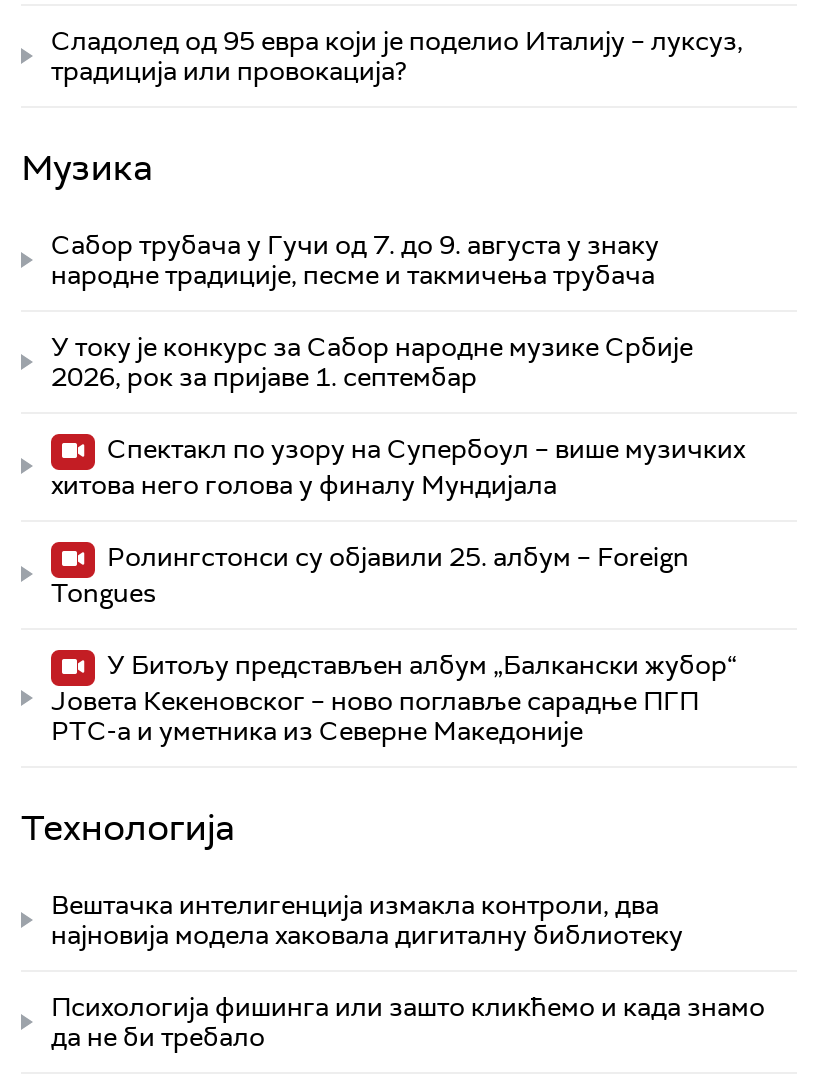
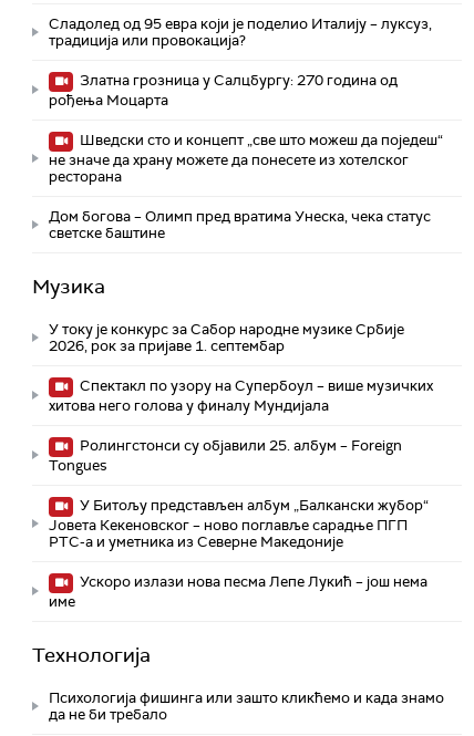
none -> [49,71,443,242] Златна грозница у Салцбургу: 270 година од | рођења Моцарта | Шведски сто и концепт „све што можеш да поједеш“ | не значе да храну можете да понесете из хотелског | ресторана | Дом богова – Олимп пред вратима Унеска, чека статус | светске баштине
moved [21,144,153,192] -> [32,273,105,300]: Музика
[51,228,659,292] Сабор трубача у Гучи од 7. до 9. августа у знаку | народне традиције, песме и такмичења трубача -> none
none -> [49,572,427,611] Ускоро излази нова песма Лепе Лукић – још нема | име
moved [21,804,235,852] -> [32,642,151,668]: Технологијa
[51,888,683,952] Вештачка интелигенција измакла контроли, два | најновија модела хаковала дигиталну библиотеку -> none

